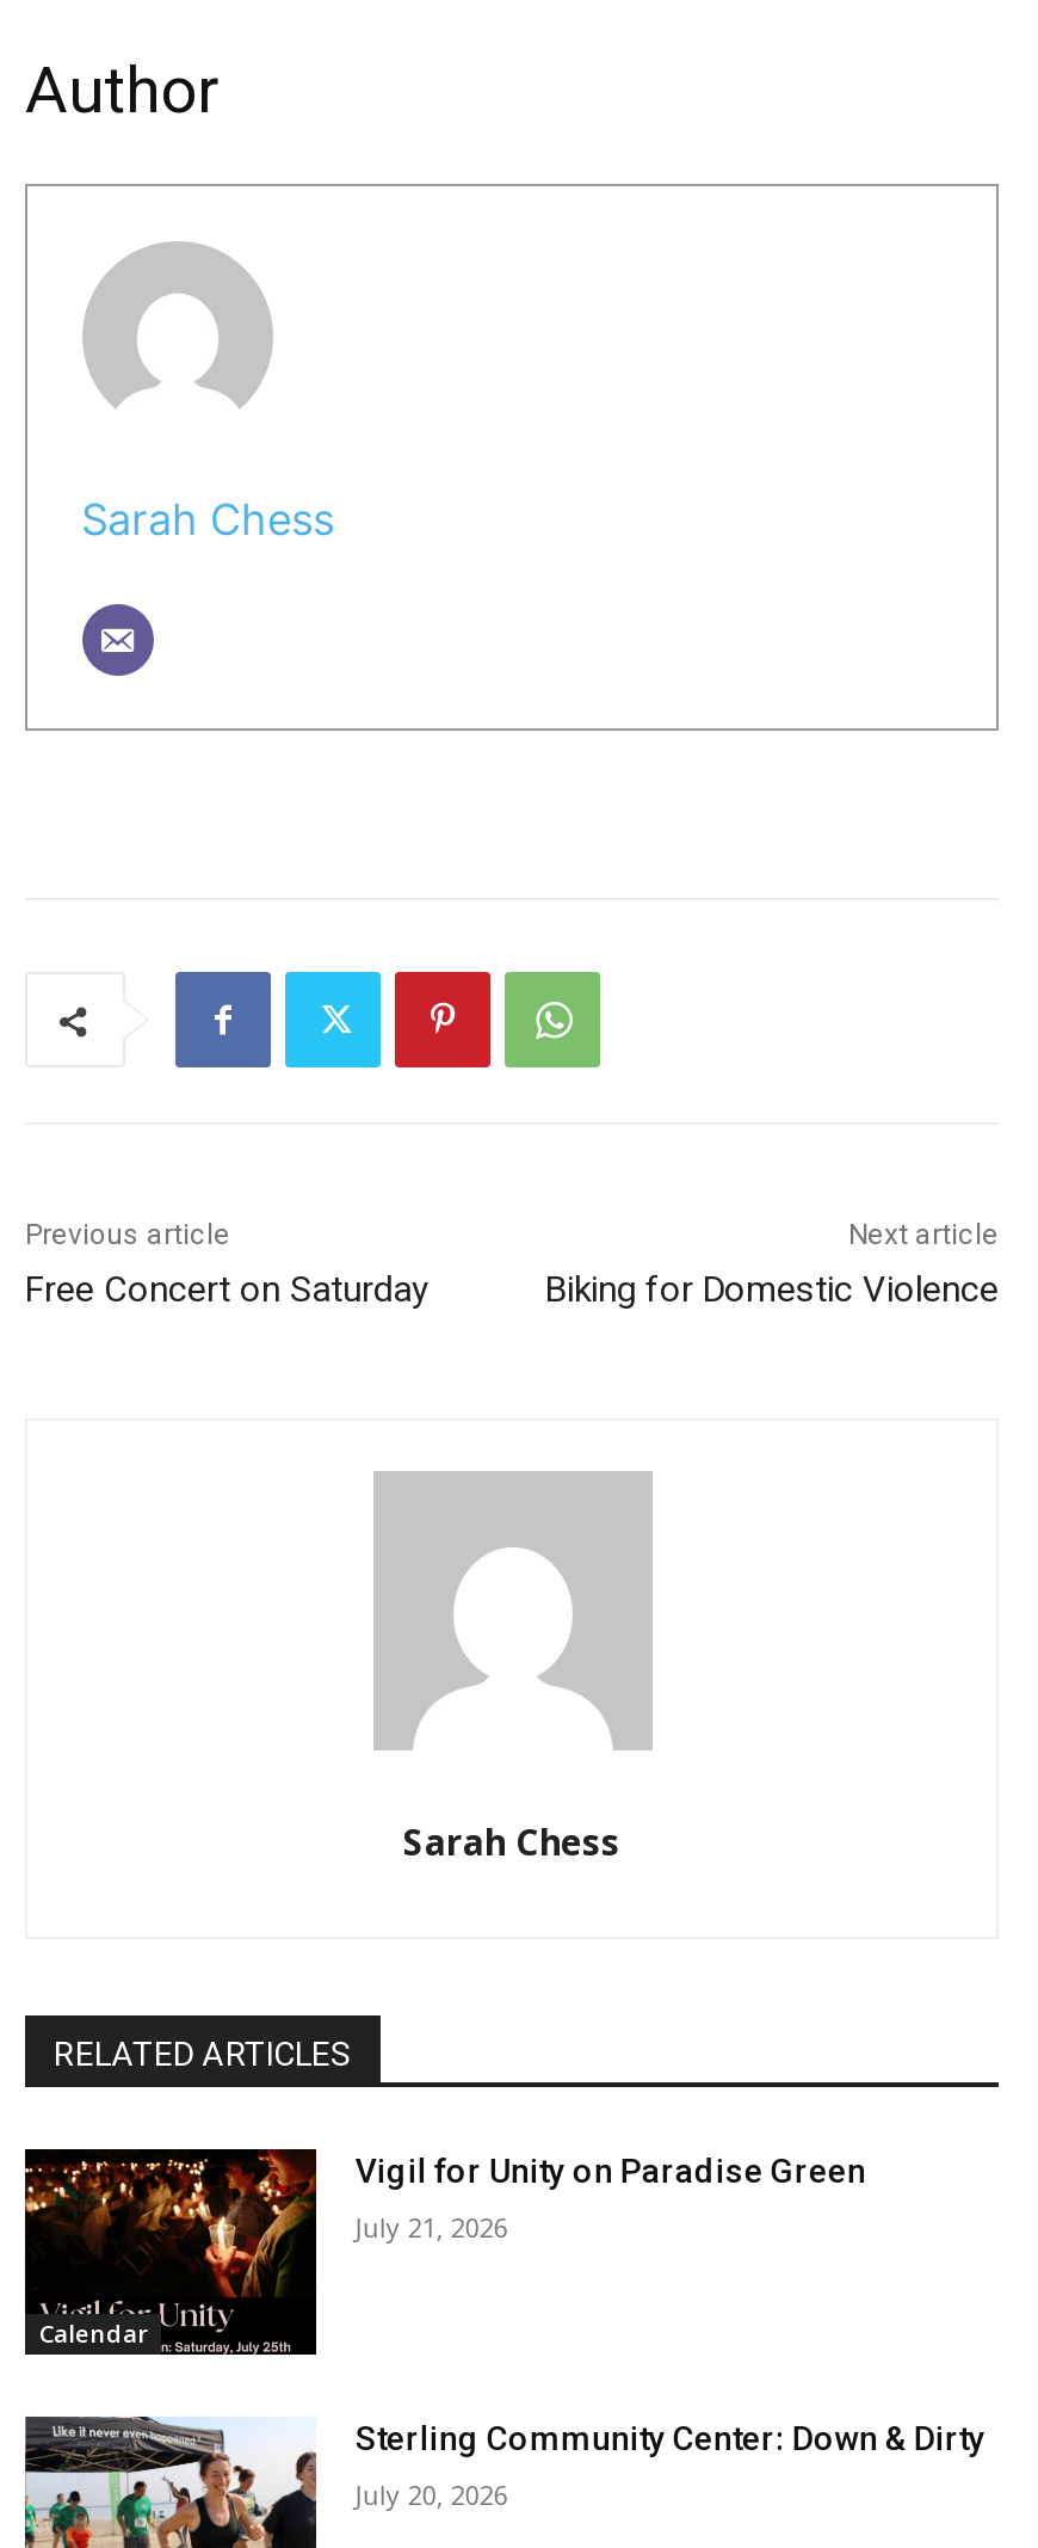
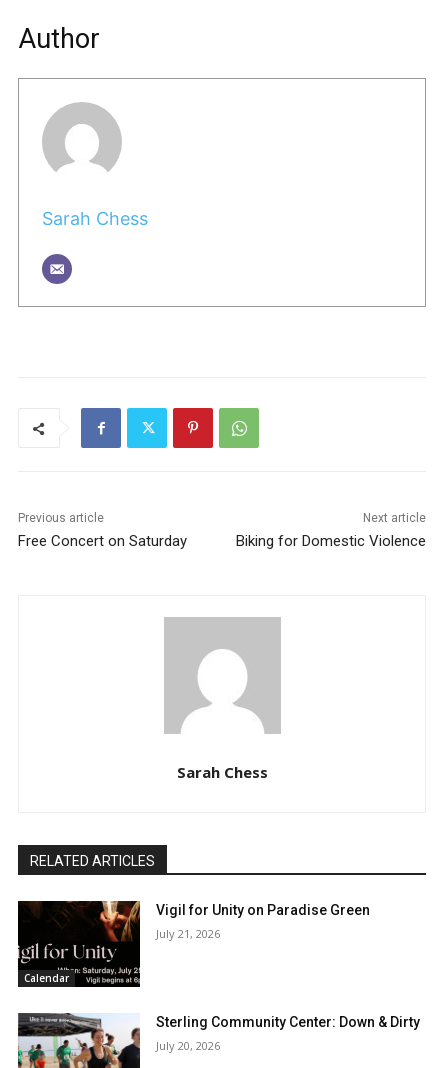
[23,2147,319,2355] [image] -> [17,900,141,986] [image]

